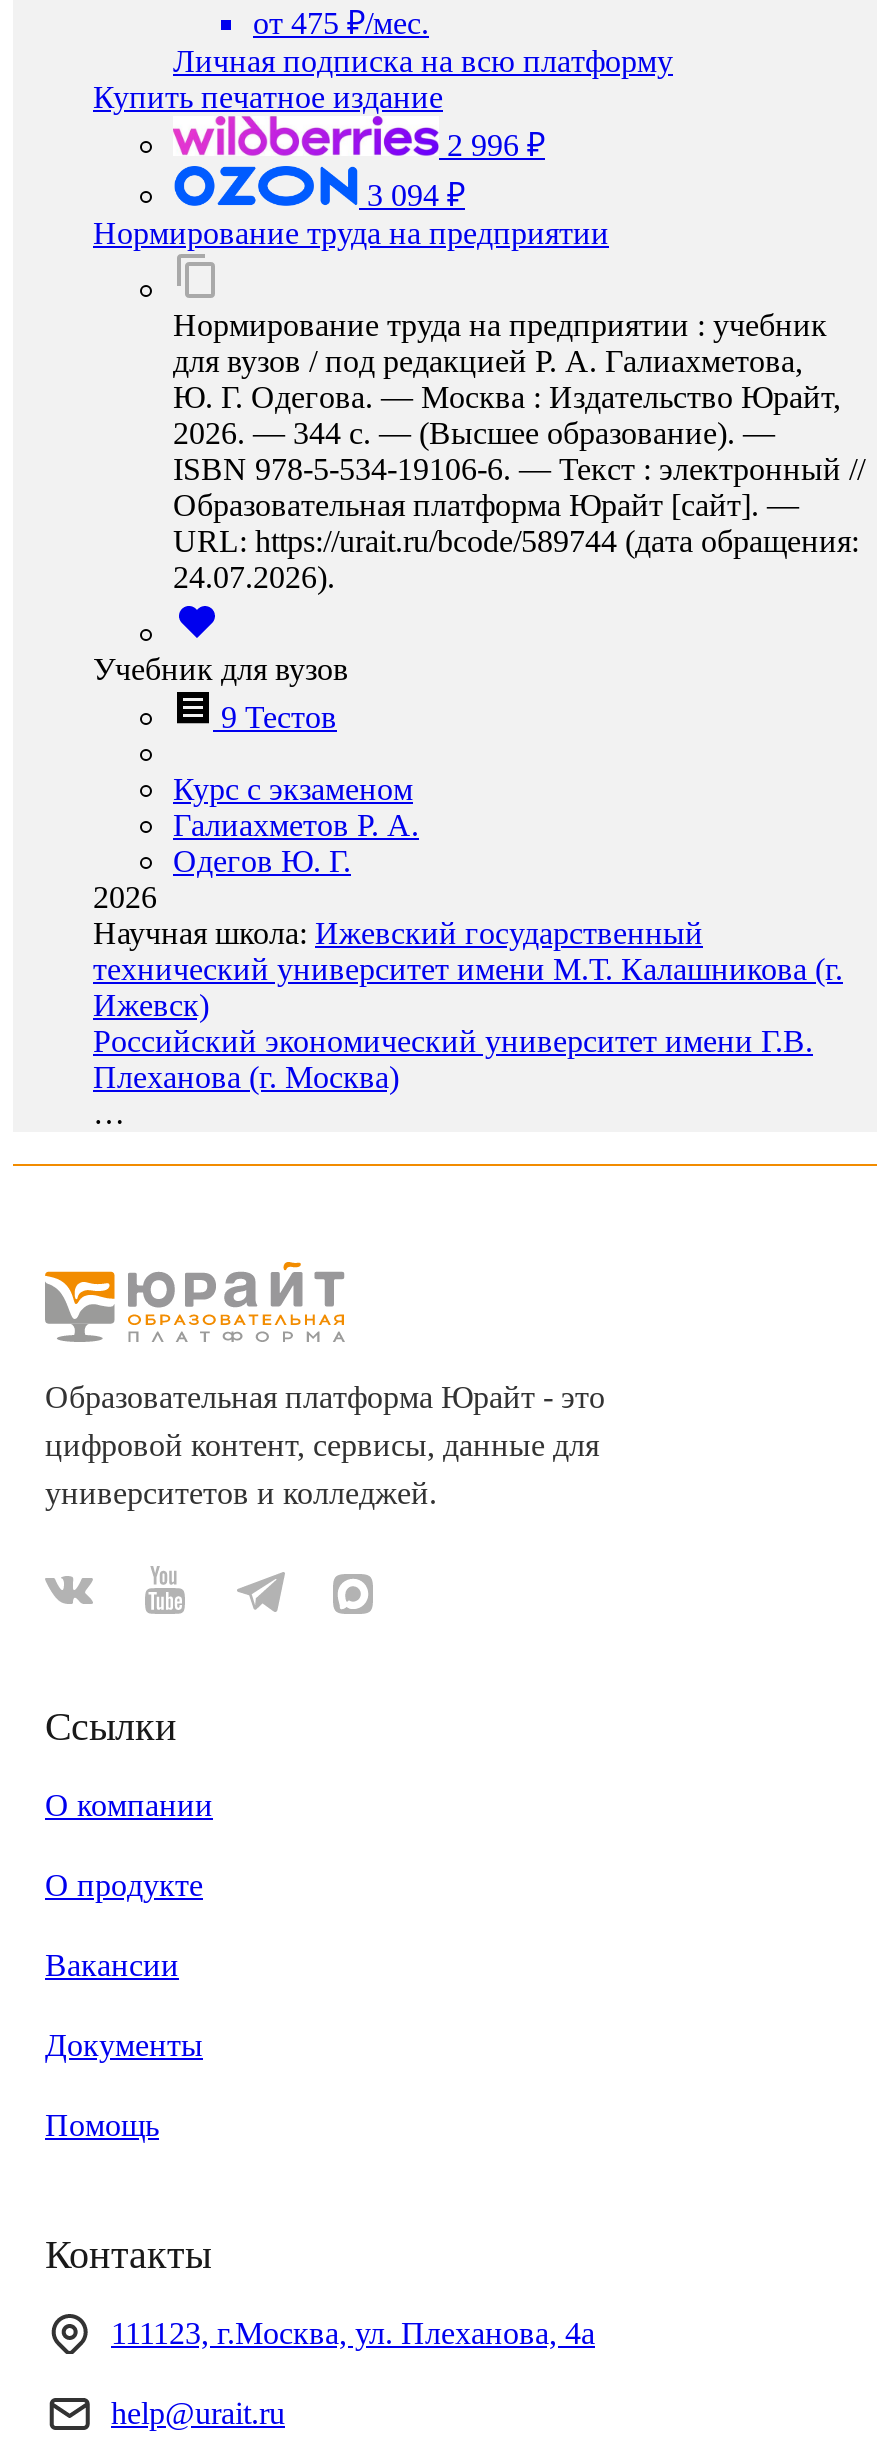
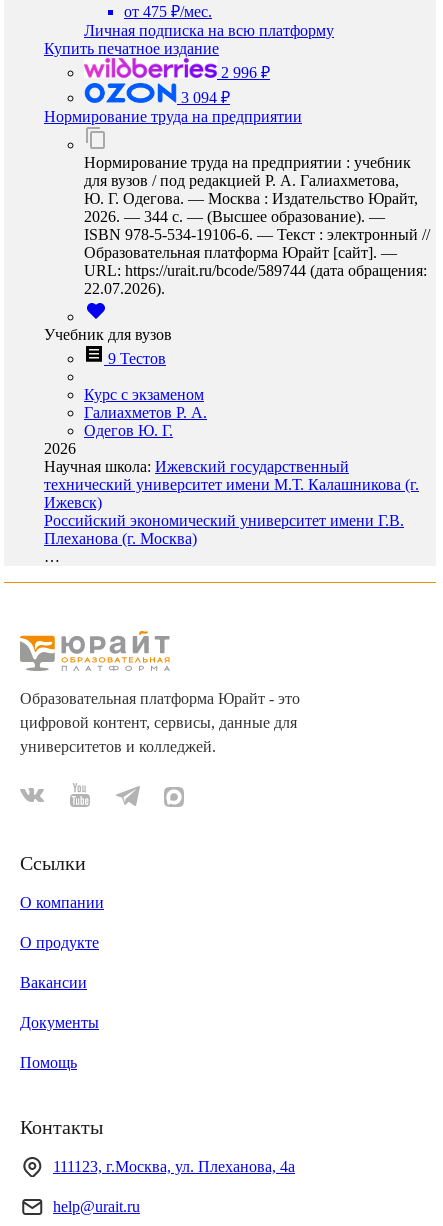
[173,560,335,594] 24.07.2026). -> [84,280,165,297] 22.07.2026).

